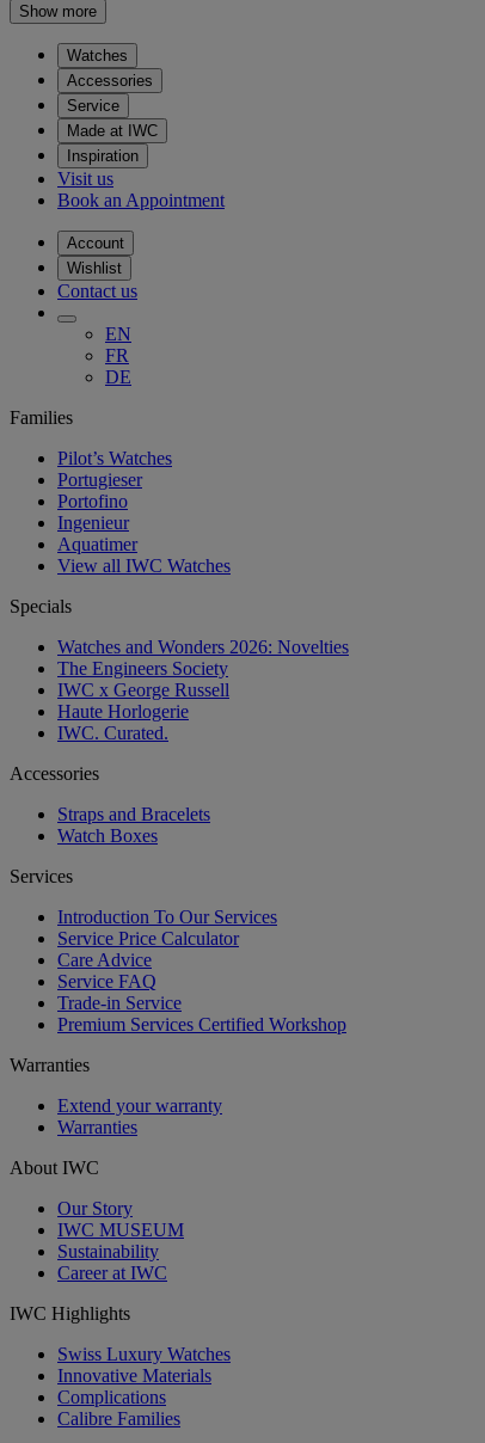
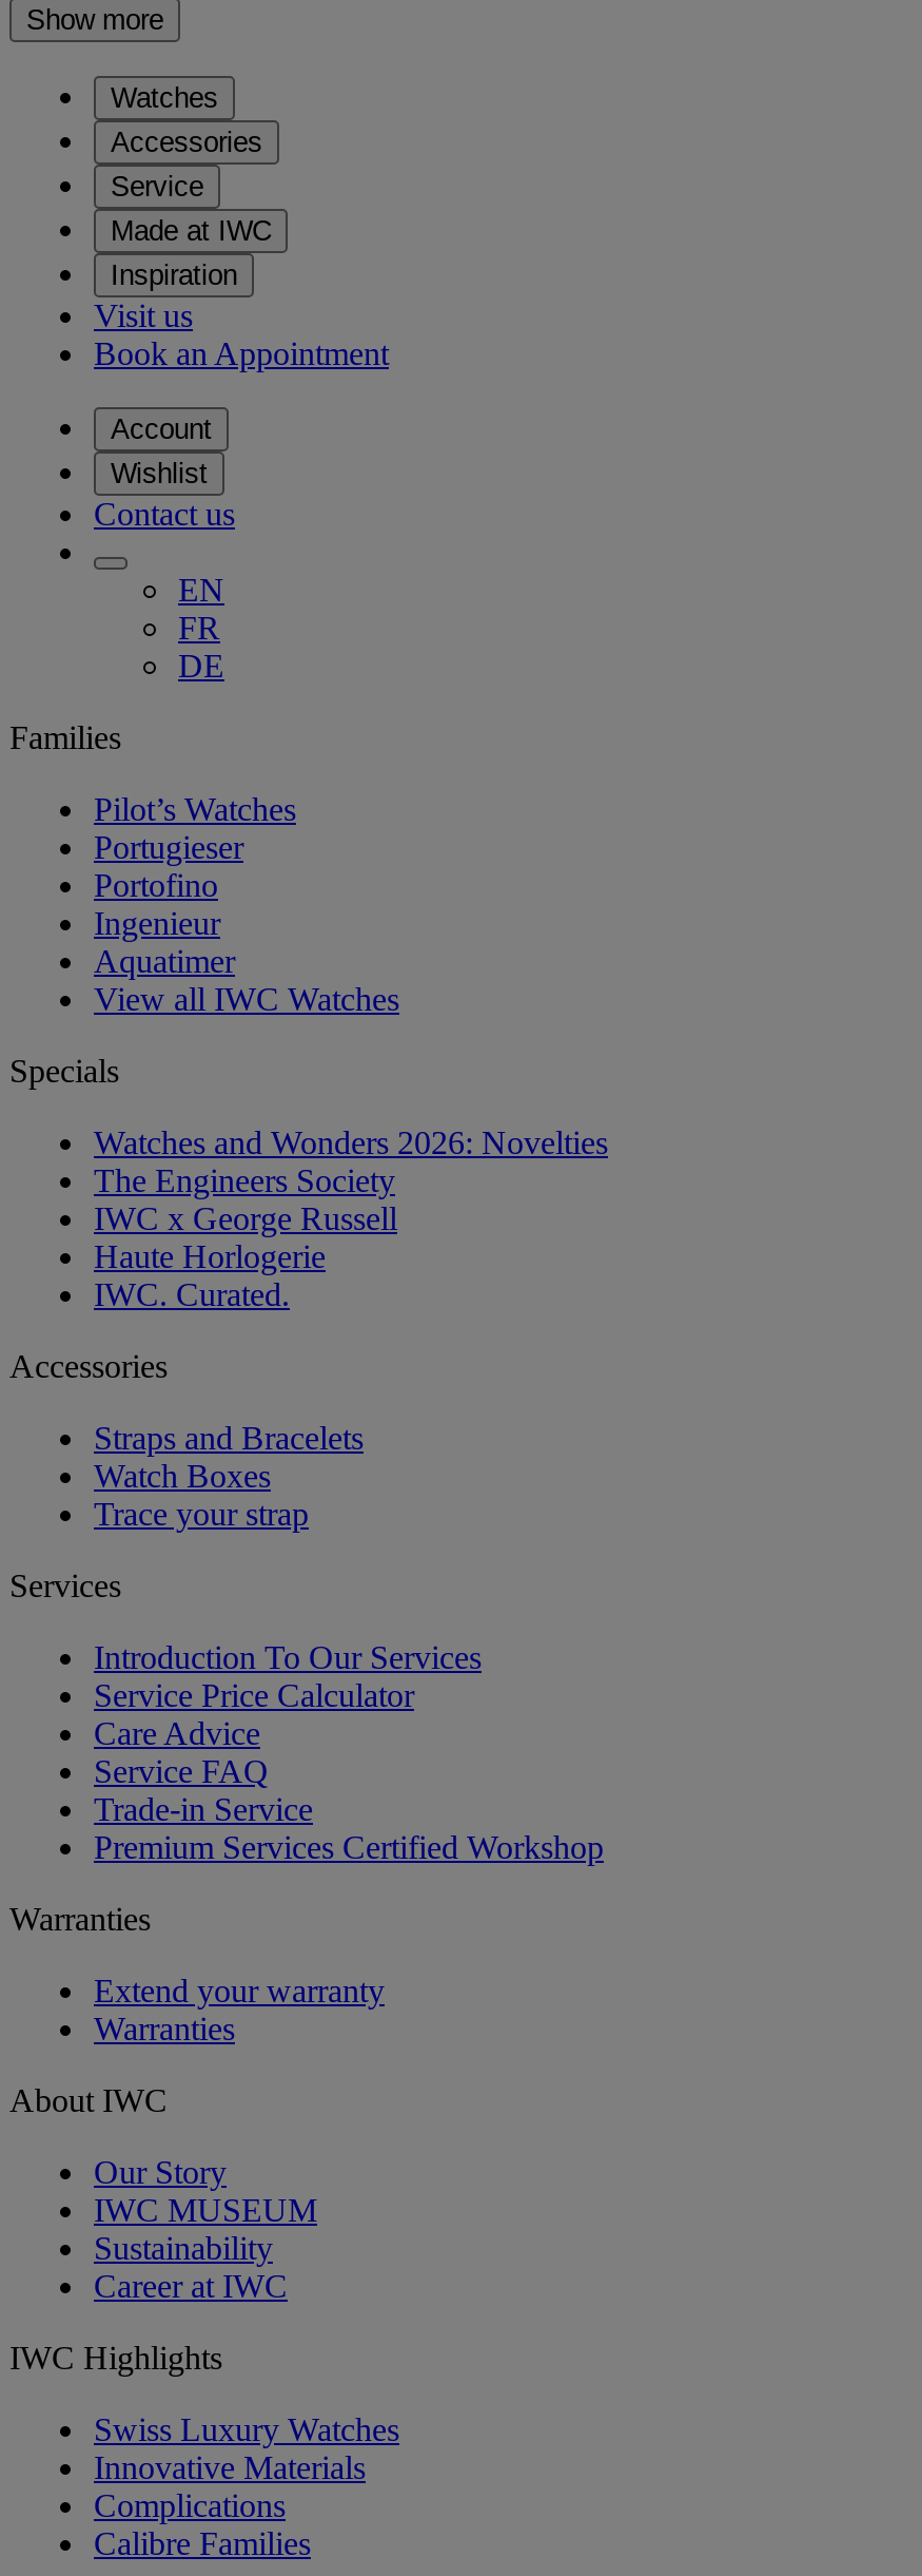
none -> [94,1496,309,1532] Trace your strap

